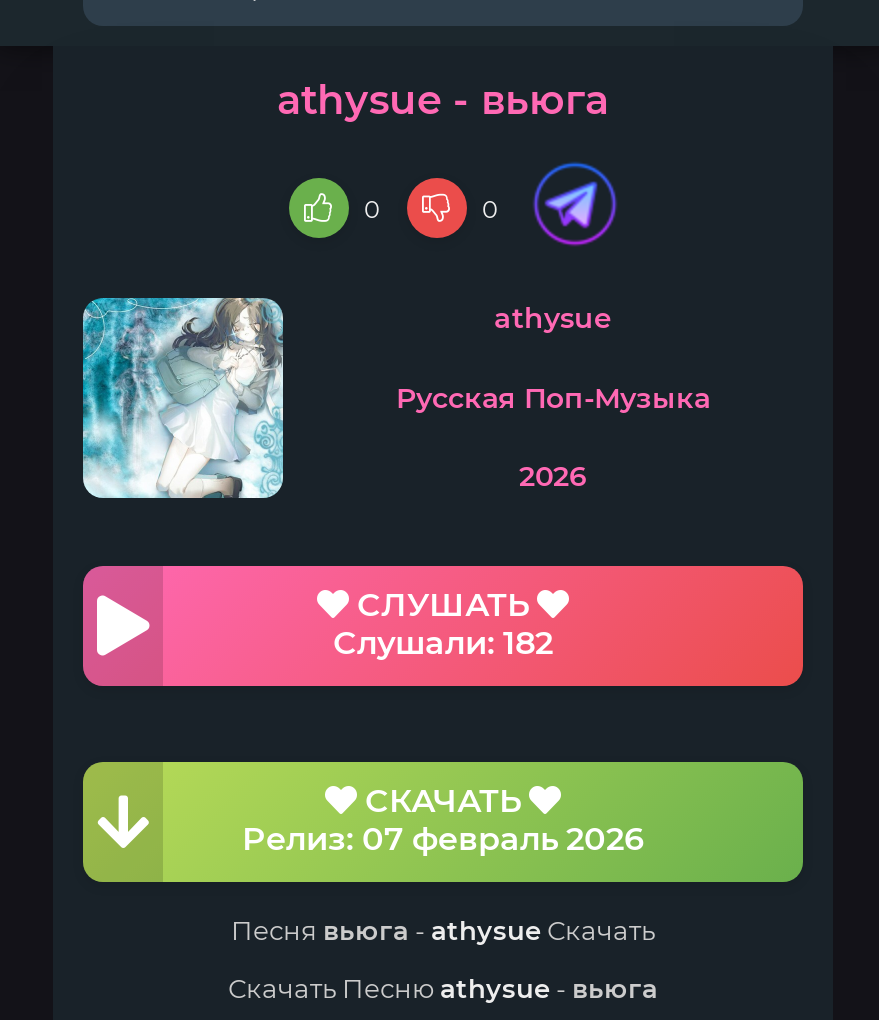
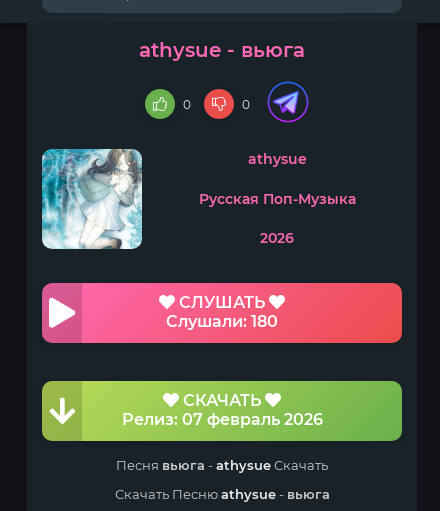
[333,624,553,662] Слушали: 182 -> [166,312,278,331] Слушали: 180

